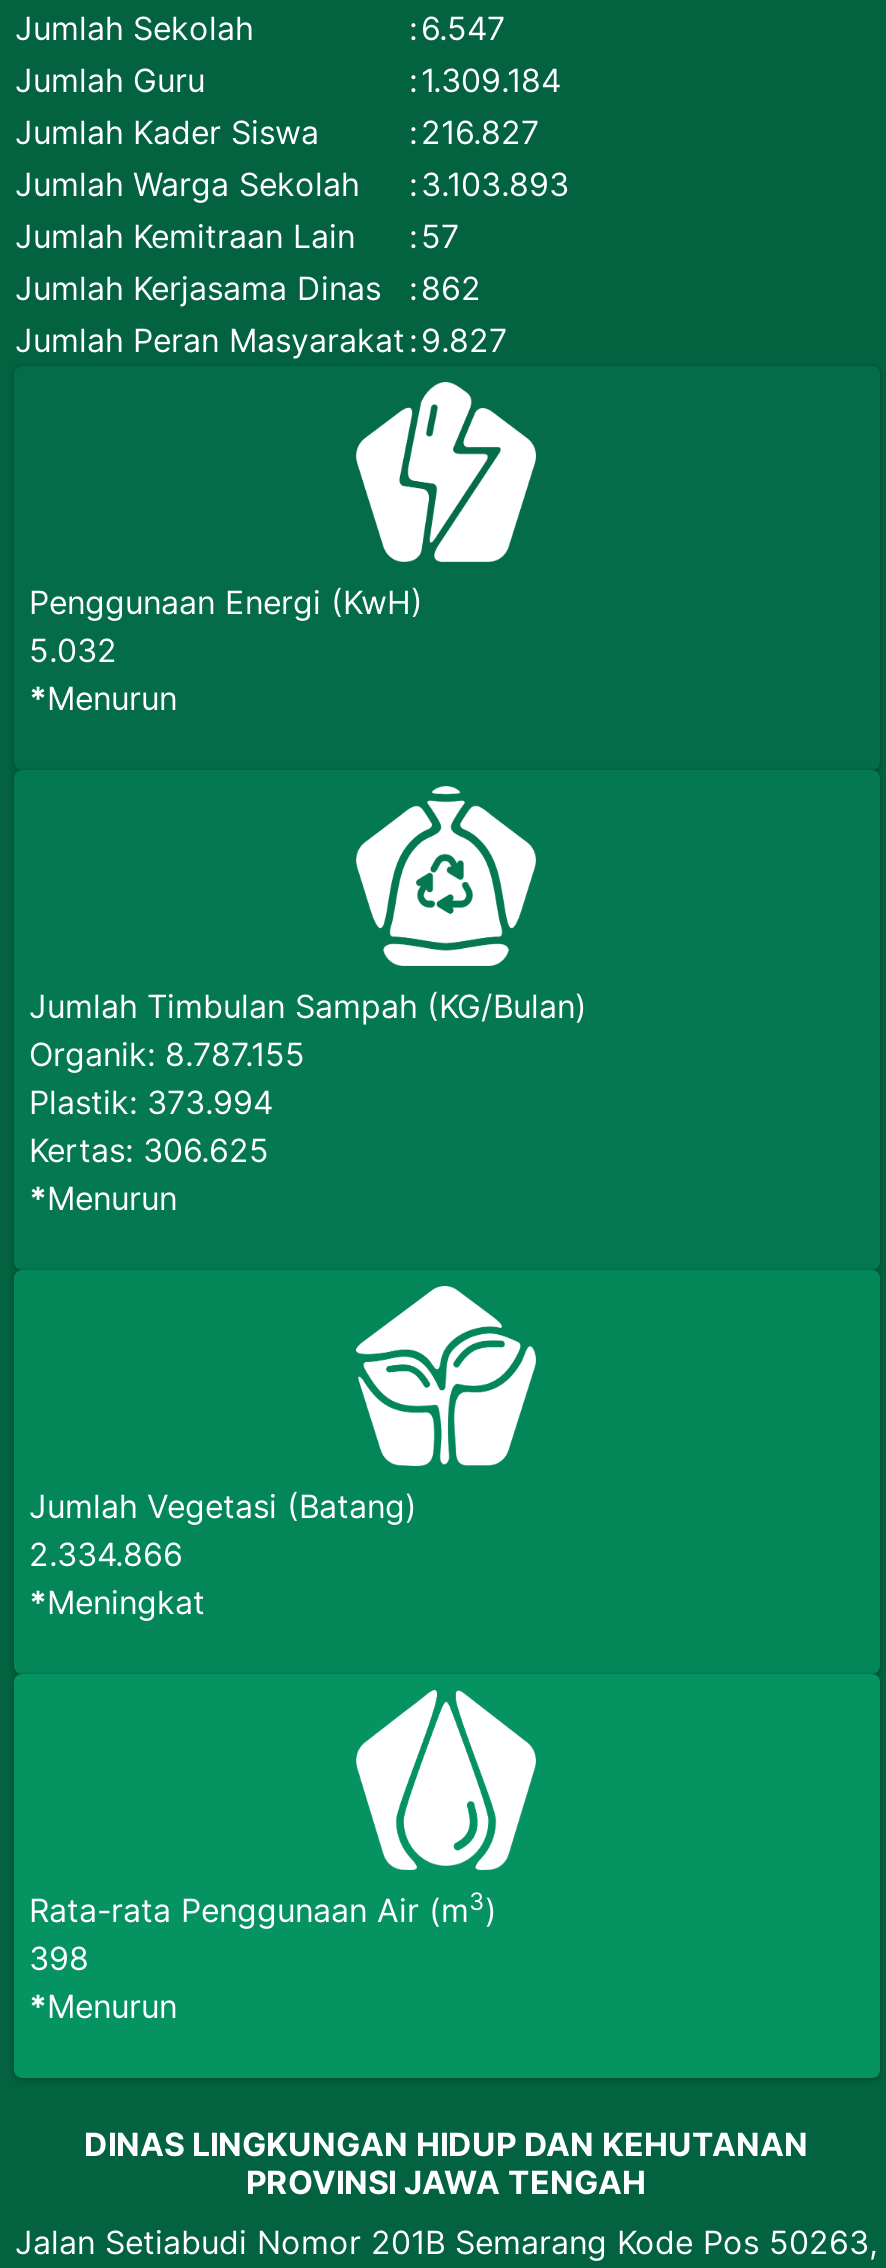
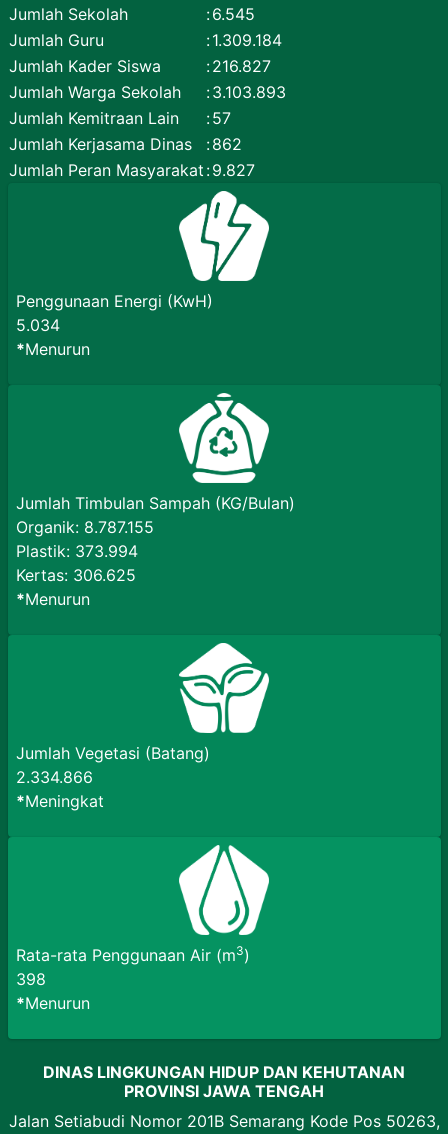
[409,8,505,48] : 6.547 -> [205,4,254,24] : 6.545
[29,630,117,670] 5.032 -> [15,315,59,335] 5.034

